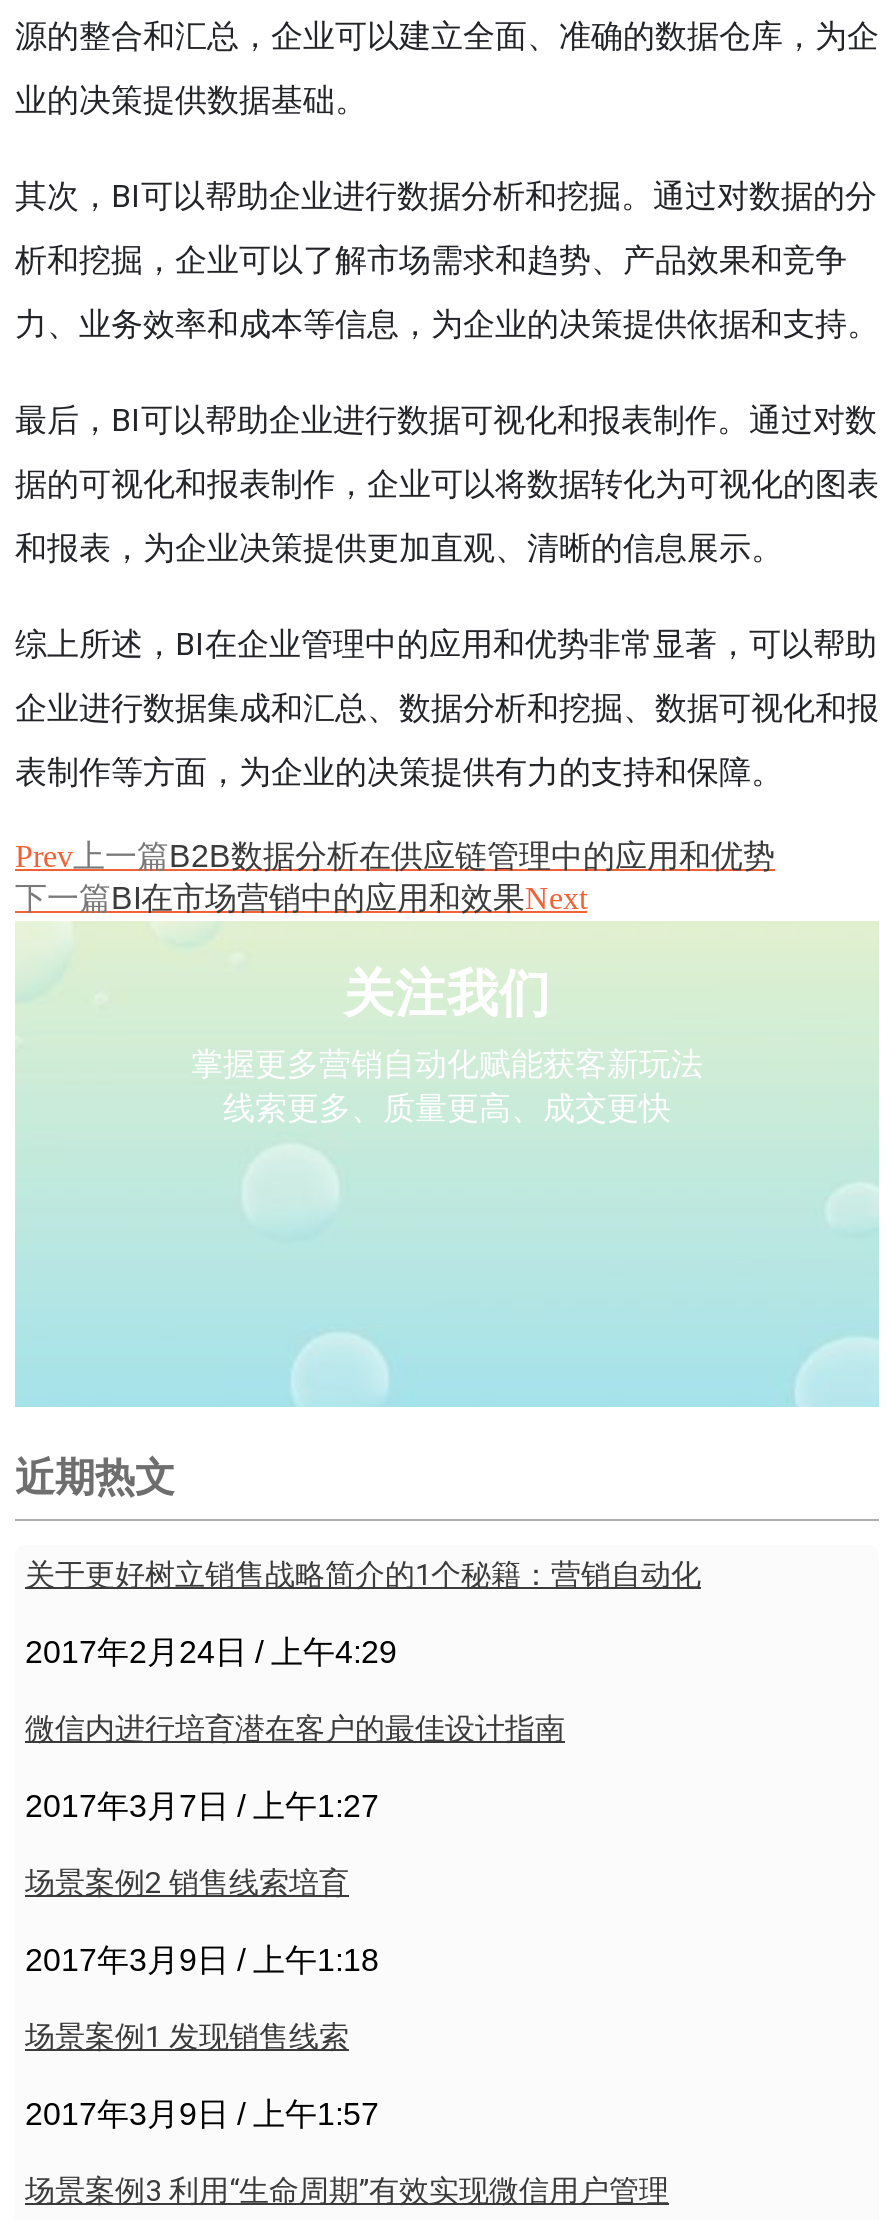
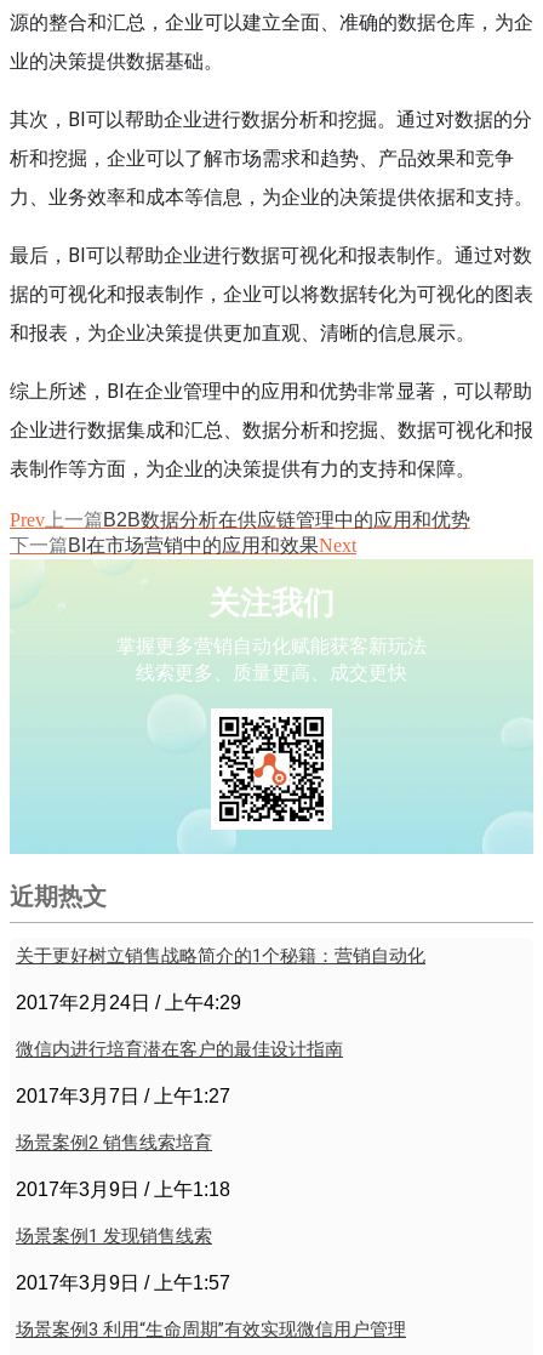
none -> [210,708,333,831] [image]

